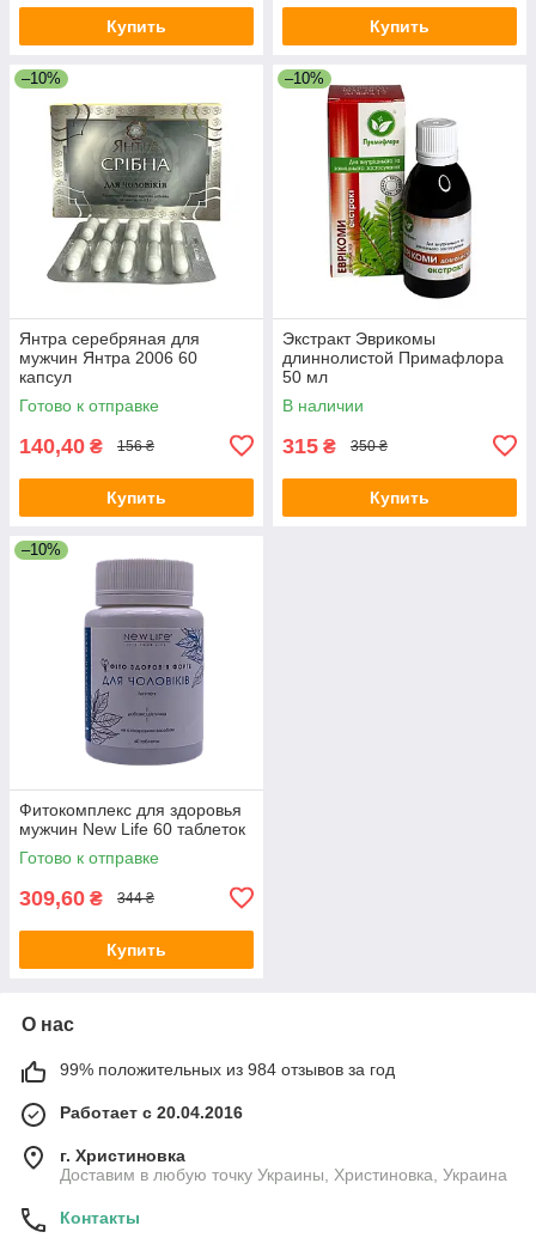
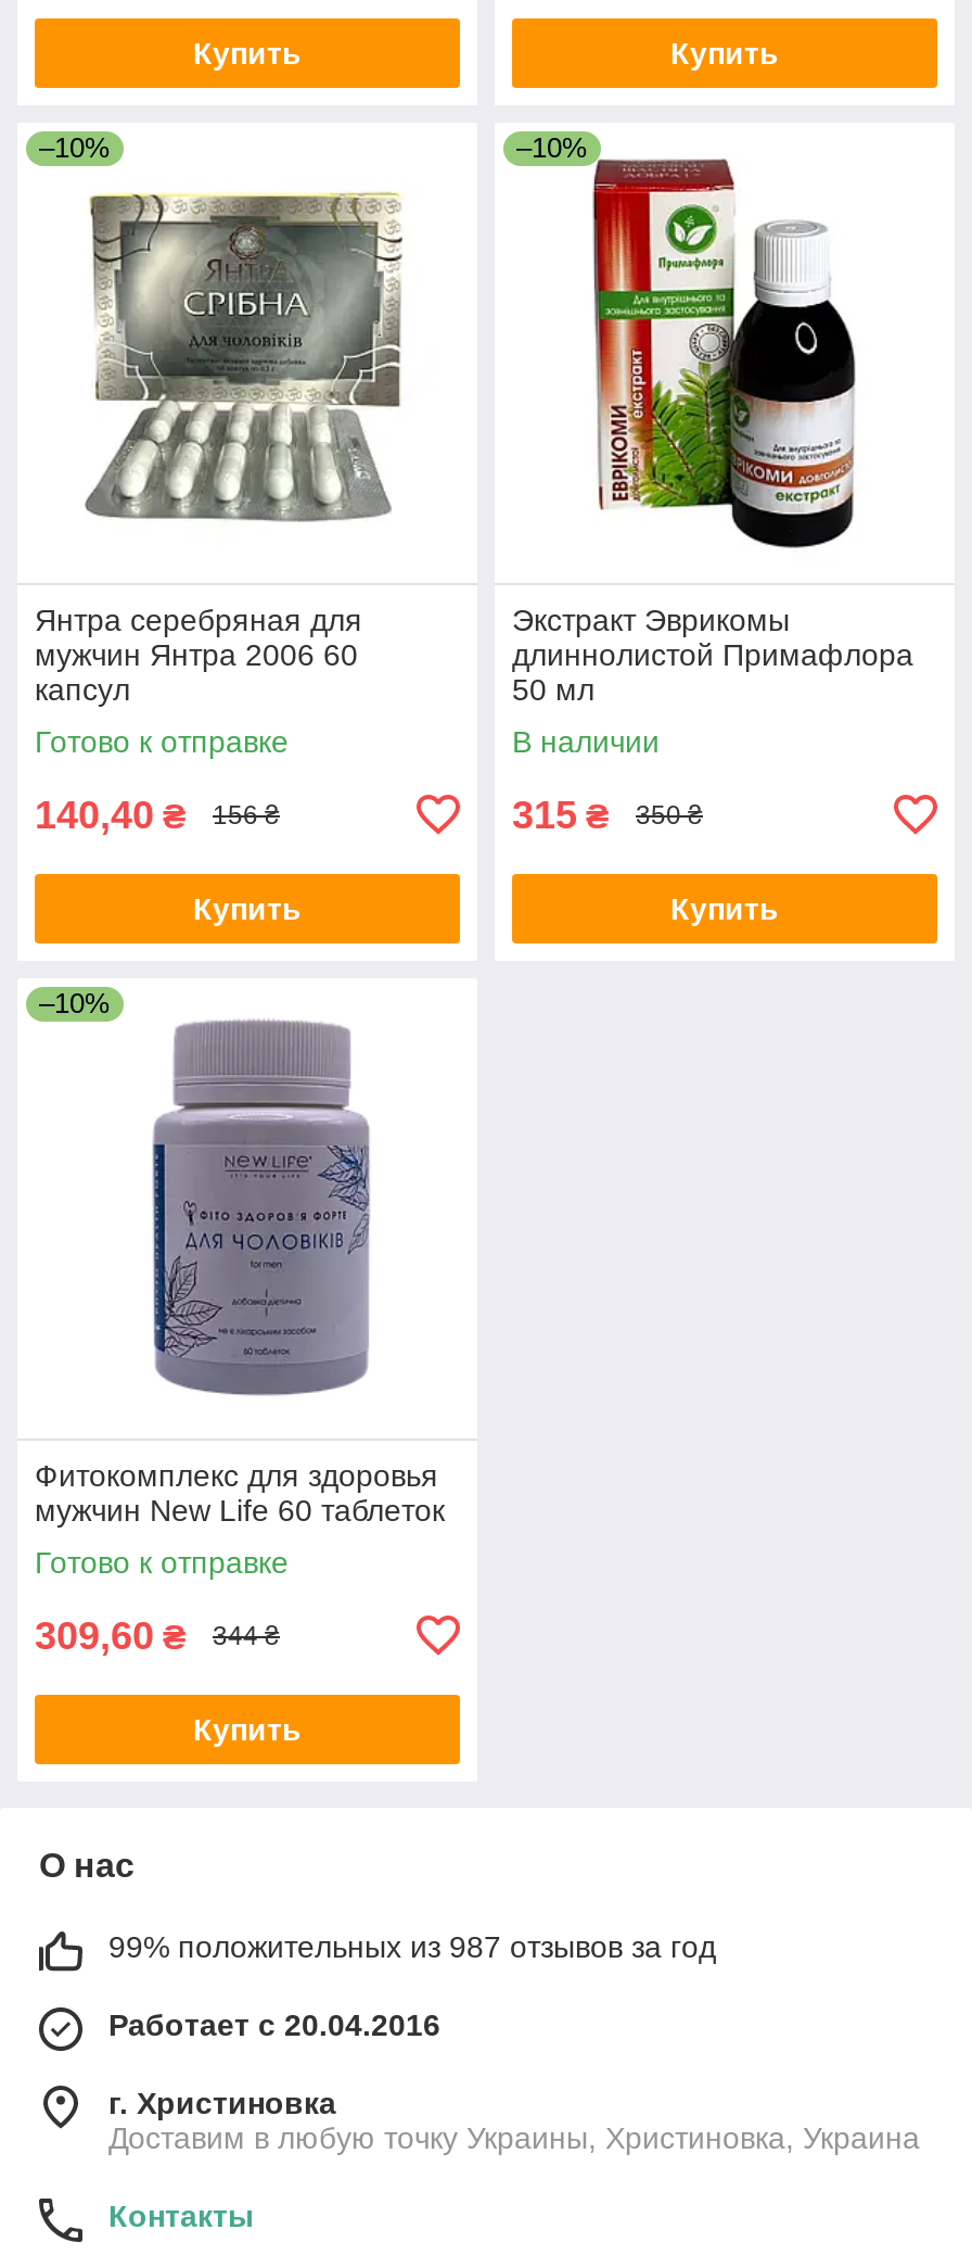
[60,1060,395,1079] 99% положительных из 984 отзывов за год -> [108,1929,716,1964] 99% положительных из 987 отзывов за год

